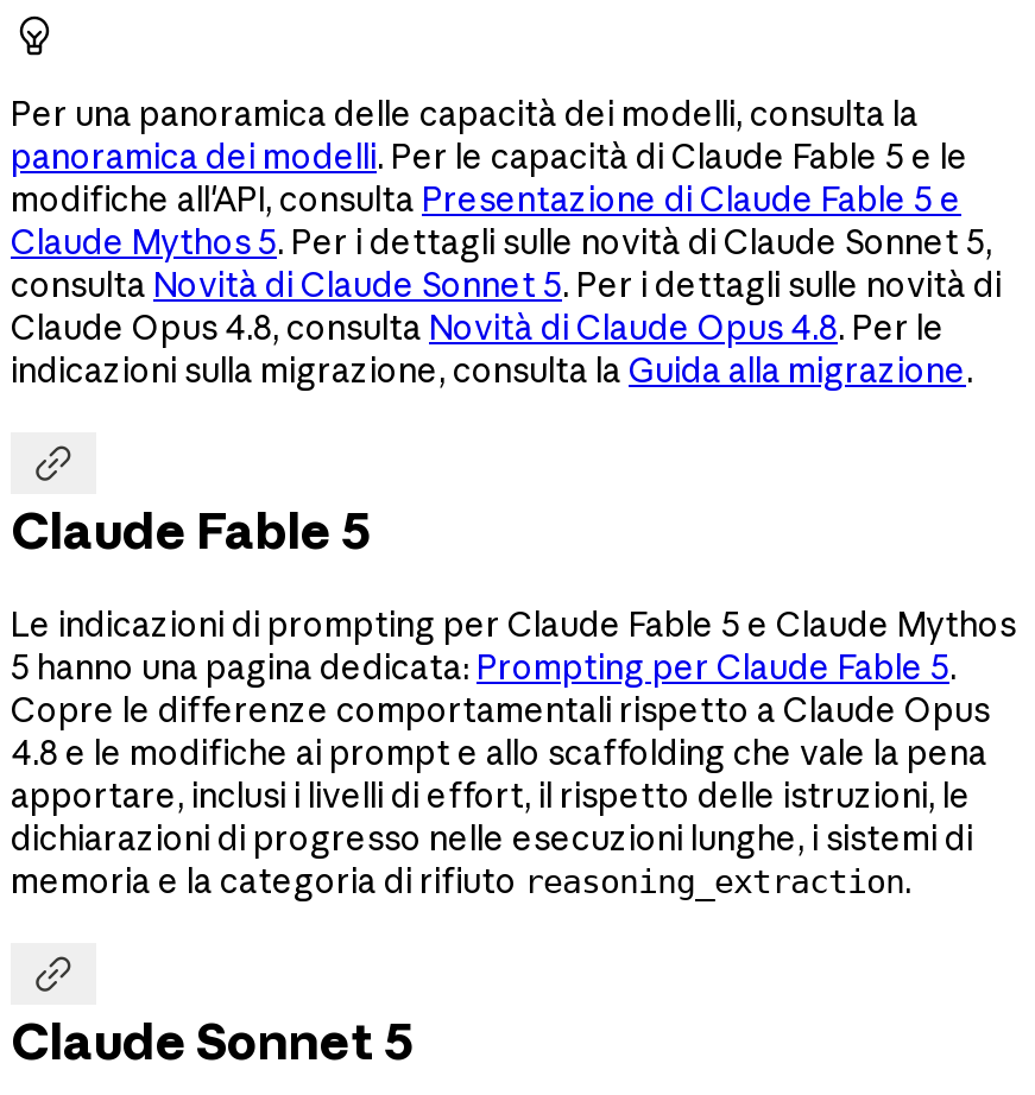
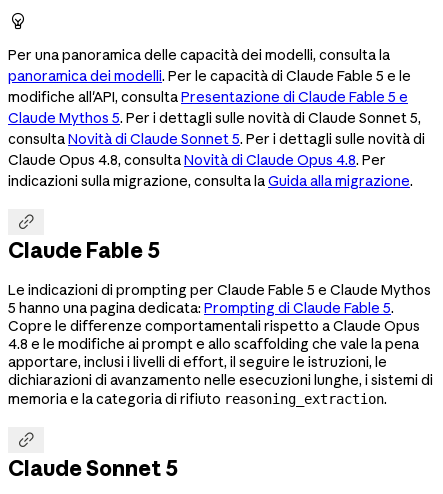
[11,306,945,349] Claude Opus 4.8, consulta Novità di Claude Opus 4.8. Per le -> [8,151,386,169] Claude Opus 4.8, consulta Novità di Claude Opus 4.8. Per
[11,645,957,688] 5 hanno una pagina dedicata: Prompting per Claude Fable 5. -> [8,299,394,317] 5 hanno una pagina dedicata: Prompting di Claude Fable 5.
[11,774,971,816] apportare, inclusi i livelli di effort, il rispetto delle istruzioni, le -> [8,353,387,371] apportare, inclusi i livelli di effort, il seguire le istruzioni, le
[11,816,973,859] dichiarazioni di progresso nelle esecuzioni lunghe, i sistemi di -> [8,371,433,389] dichiarazioni di avanzamento nelle esecuzioni lunghe, i sistemi di

